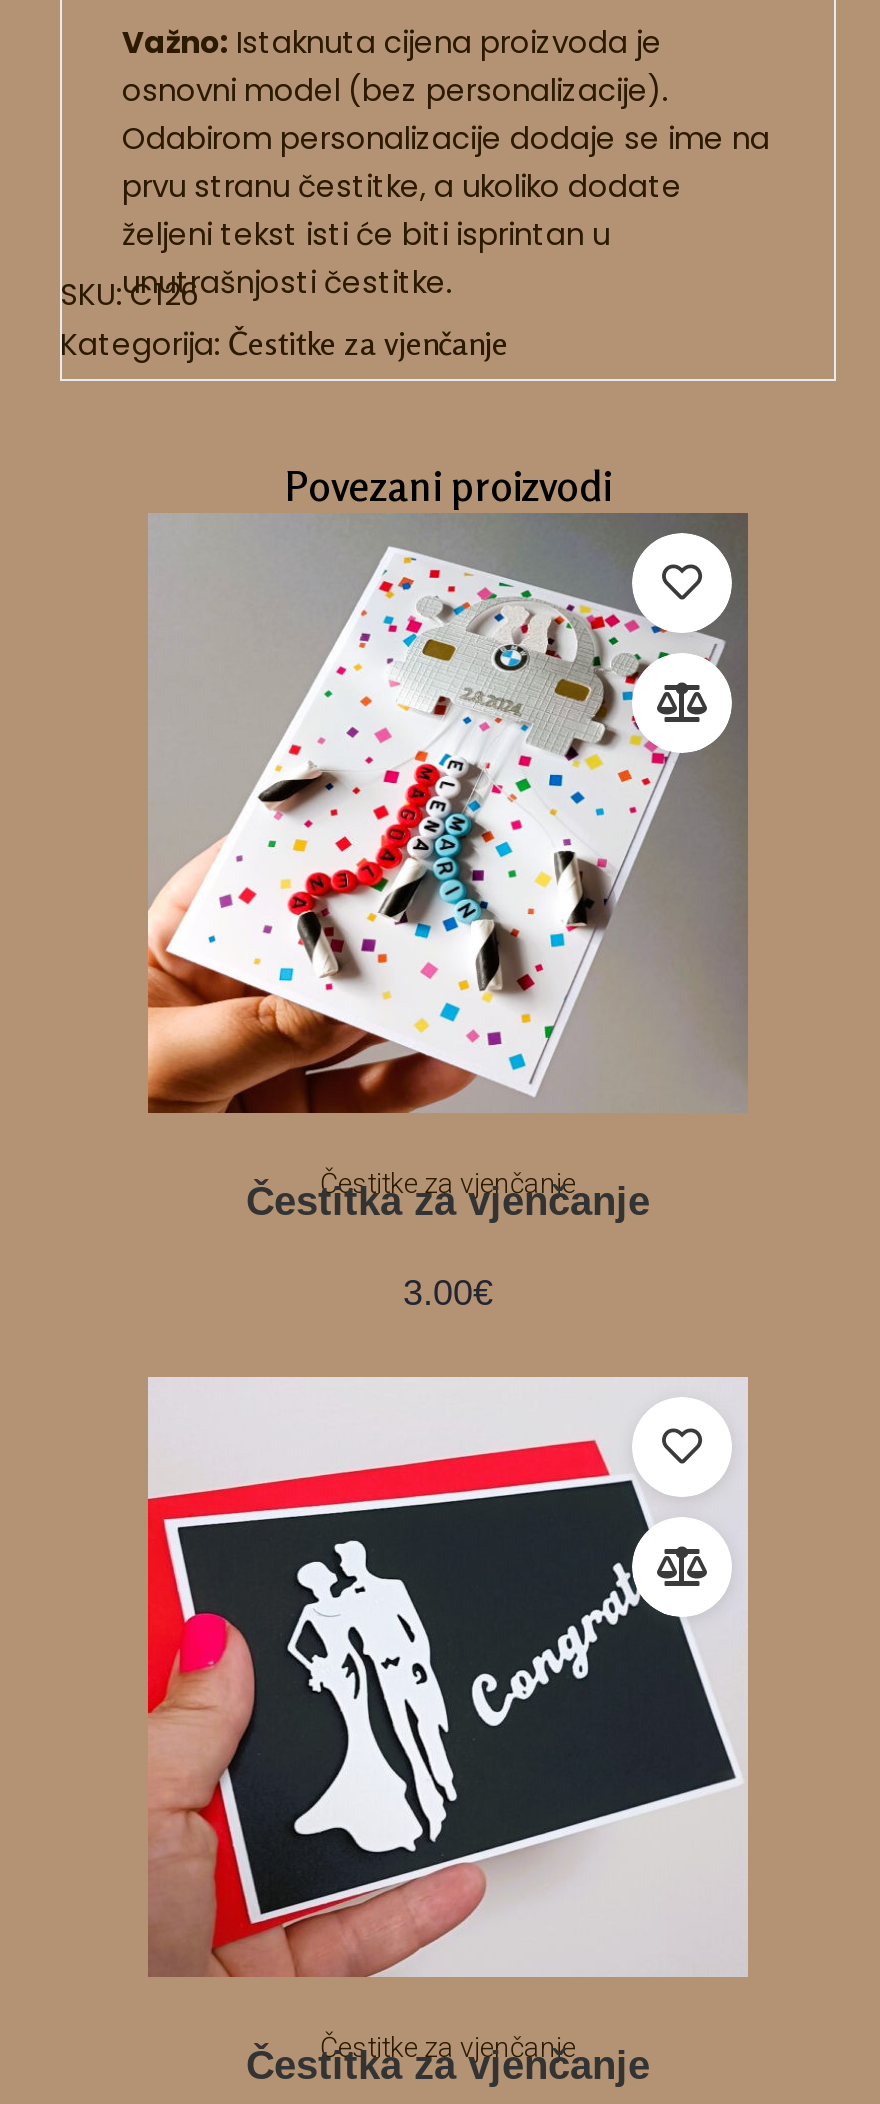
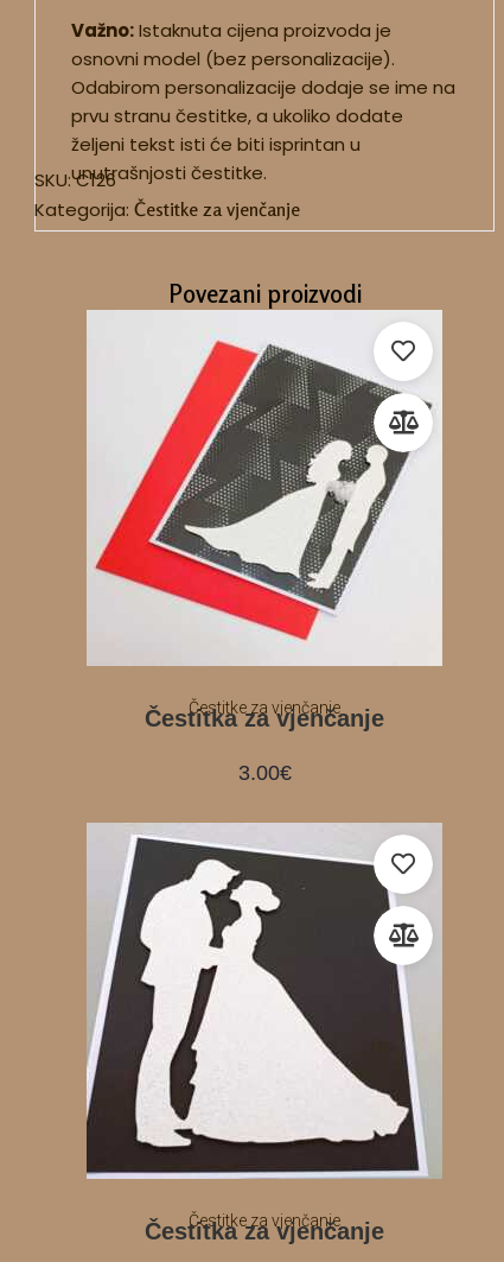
[146,511,750,1115] [image] -> [85,309,444,667] [image]
[146,1403,746,1979] [image] -> [85,837,440,1180] [image]

